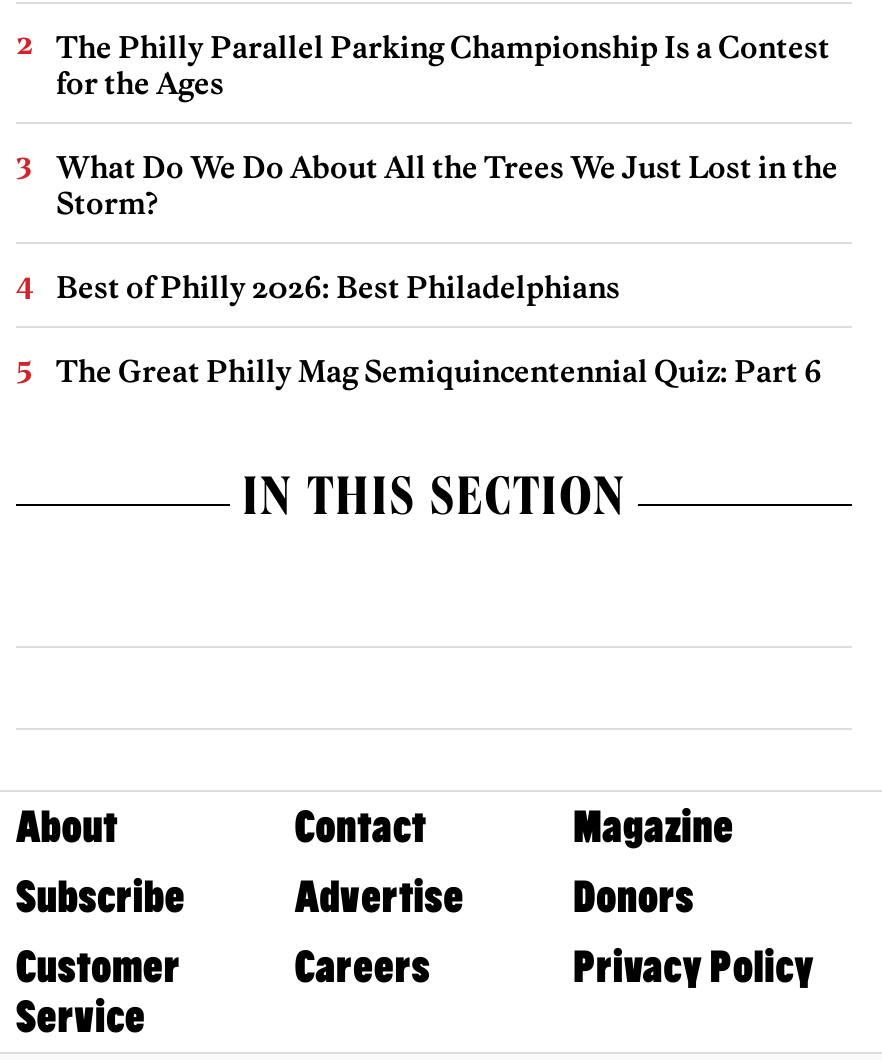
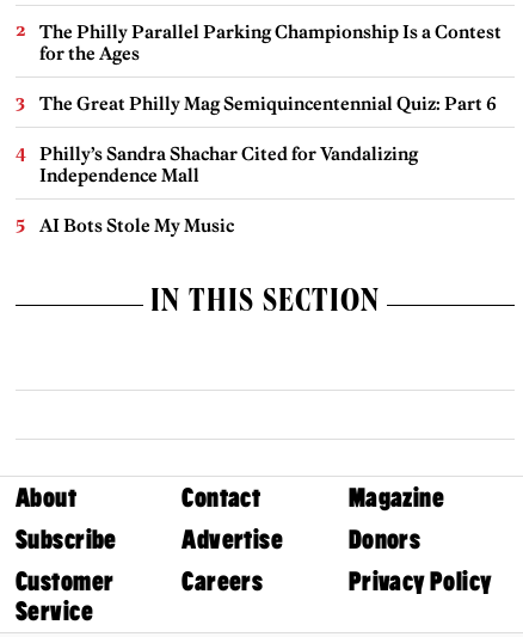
[56,148,838,306] What Do We Do About All the Trees We Just Lost in the | Storm? | Best of Philly 2026: Best Philadelphians -> none
moved [56,352,822,390] -> [39,91,497,114]: The Great Philly Mag Semiquincentennial Quiz: Part 6
none -> [39,142,418,236] Philly’s Sandra Shachar Cited for Vandalizing | Independence Mall | AI Bots Stole My Music

